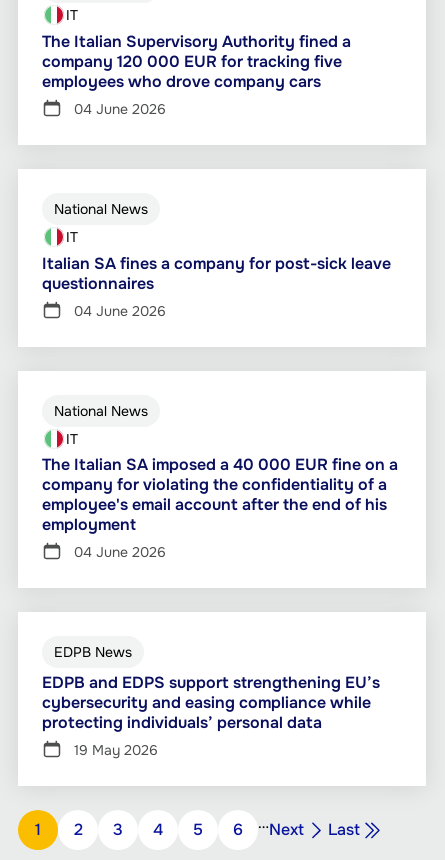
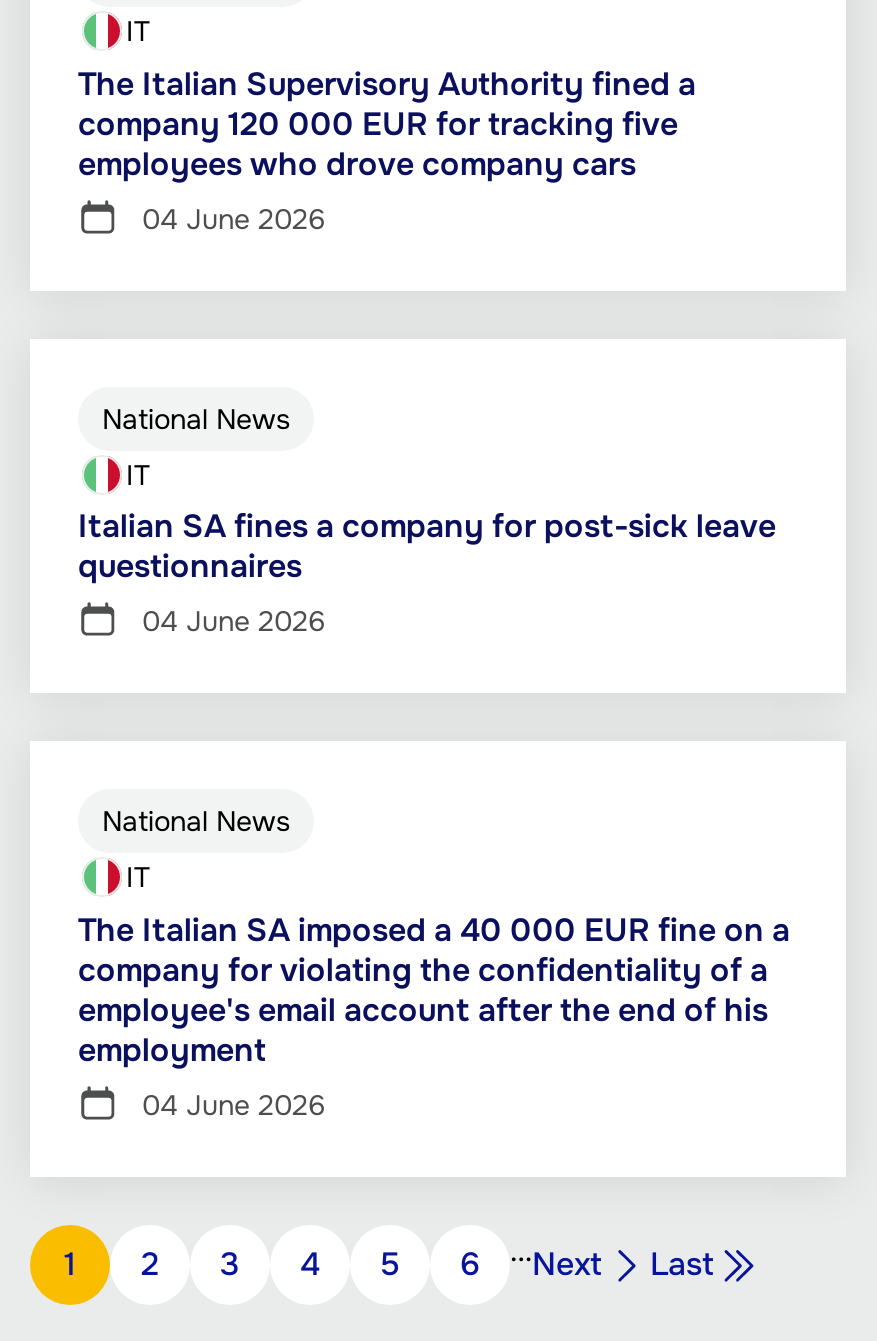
[42,643,380,759] EDPB News | EDPB and EDPS support strengthening EU’s | cybersecurity and easing compliance while | protecting individuals’ personal data | 19 May 2026 -> none

